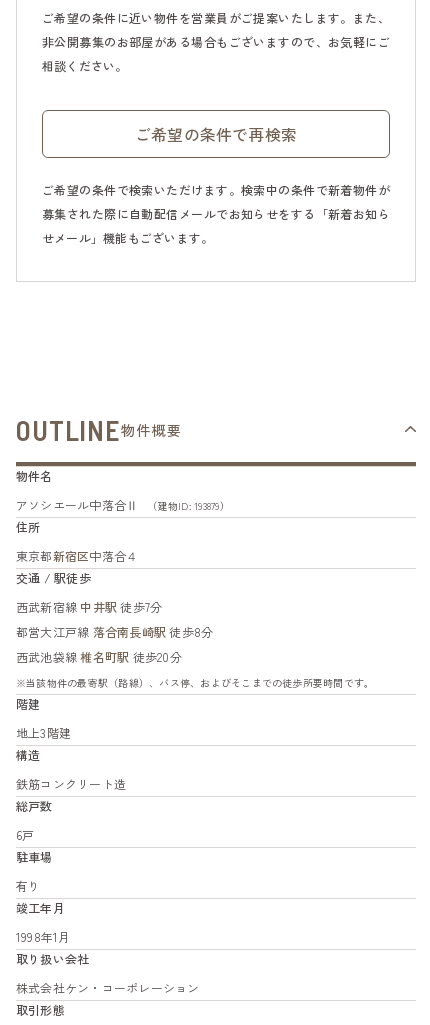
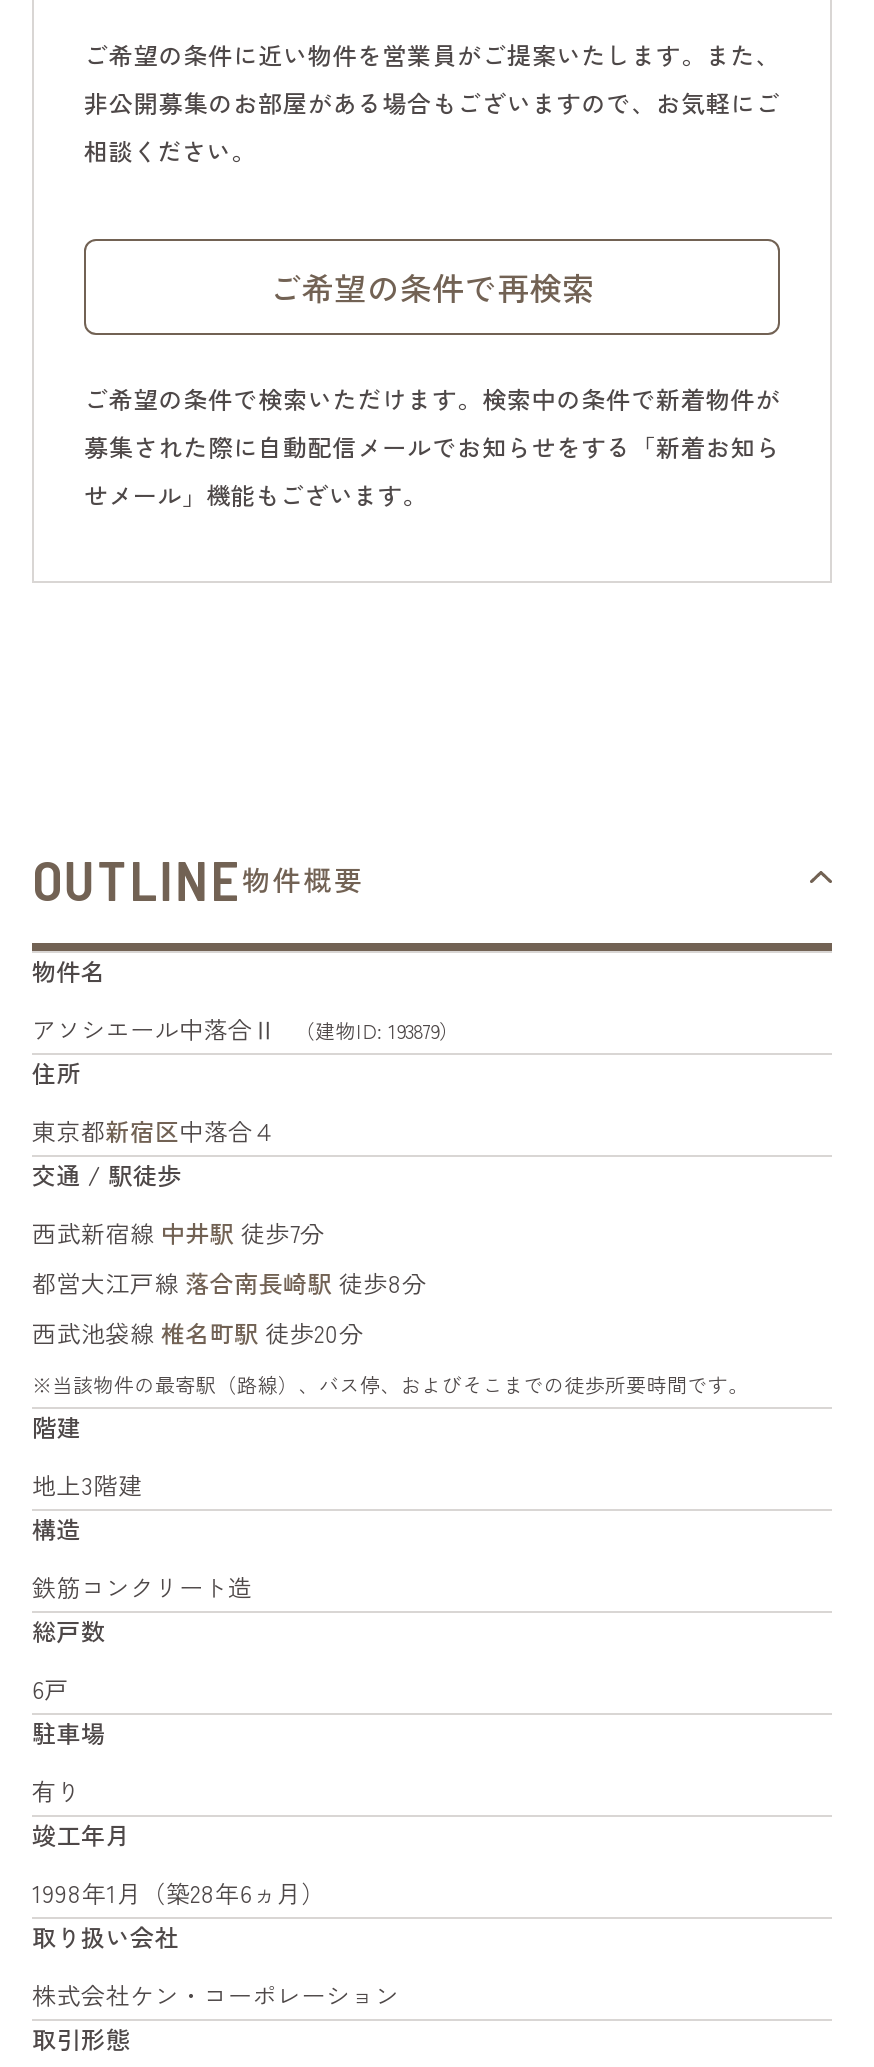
[16,928,71,945] 1998年1月 -> [32,1875,326,1909] 1998年1月（築28年6ヵ月）

